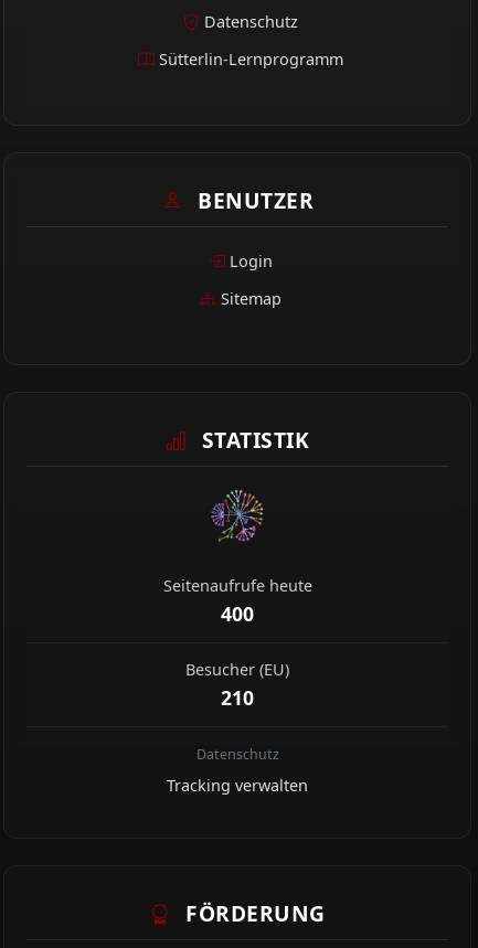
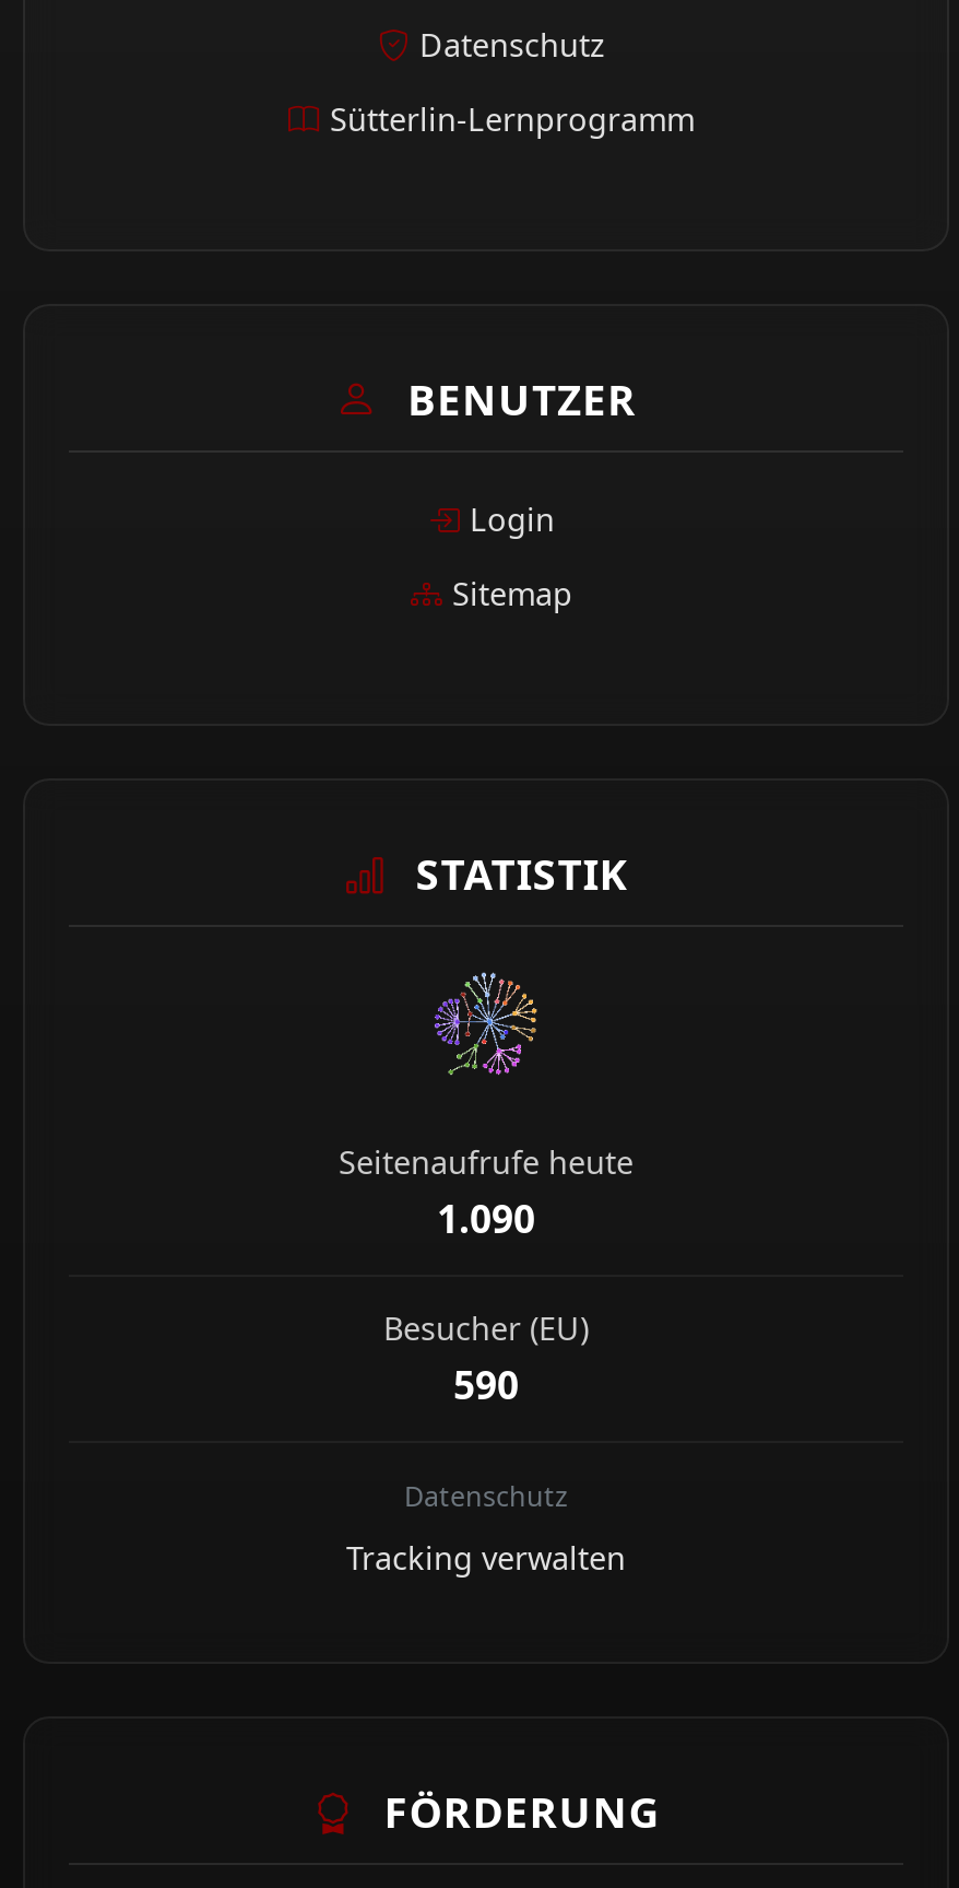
[221,601,254,627] 400 -> [437,1192,535,1245] 1.090
[221,684,254,711] 210 -> [453,1358,519,1411] 590

